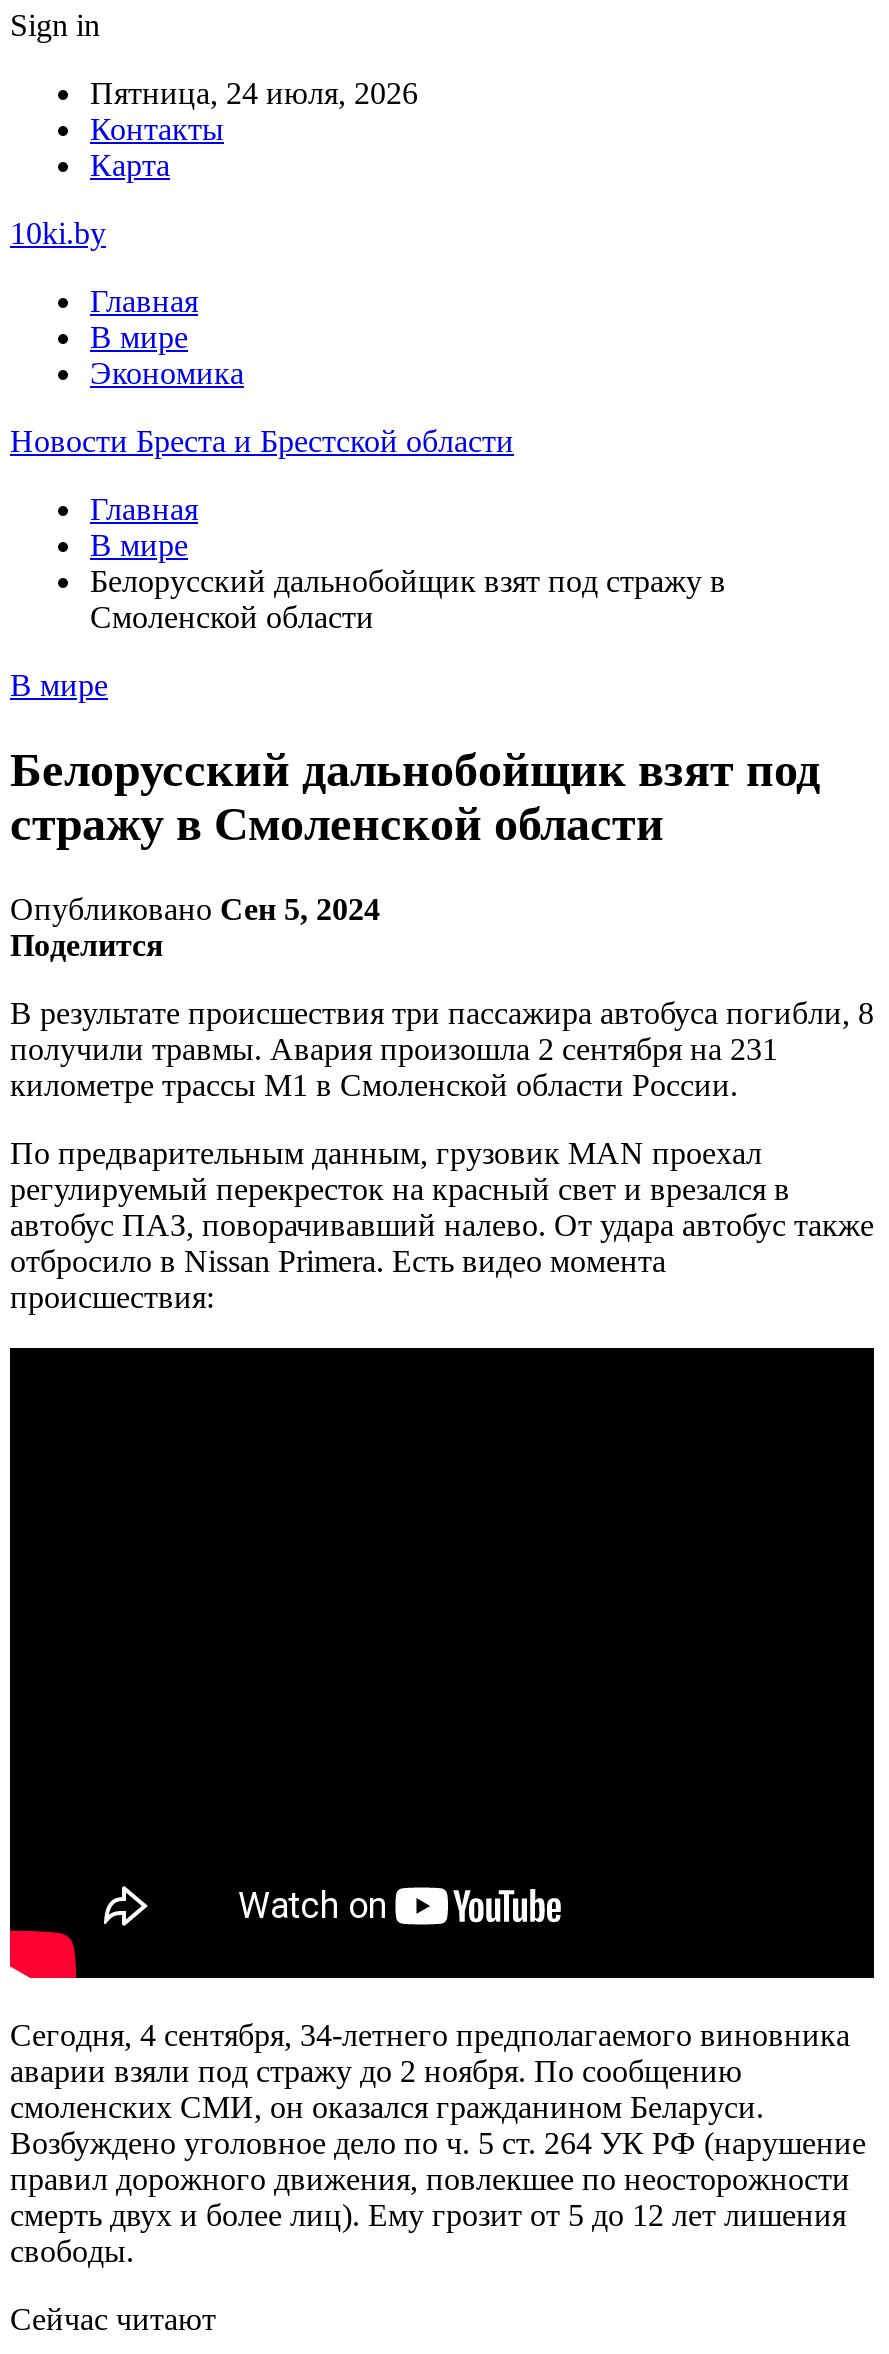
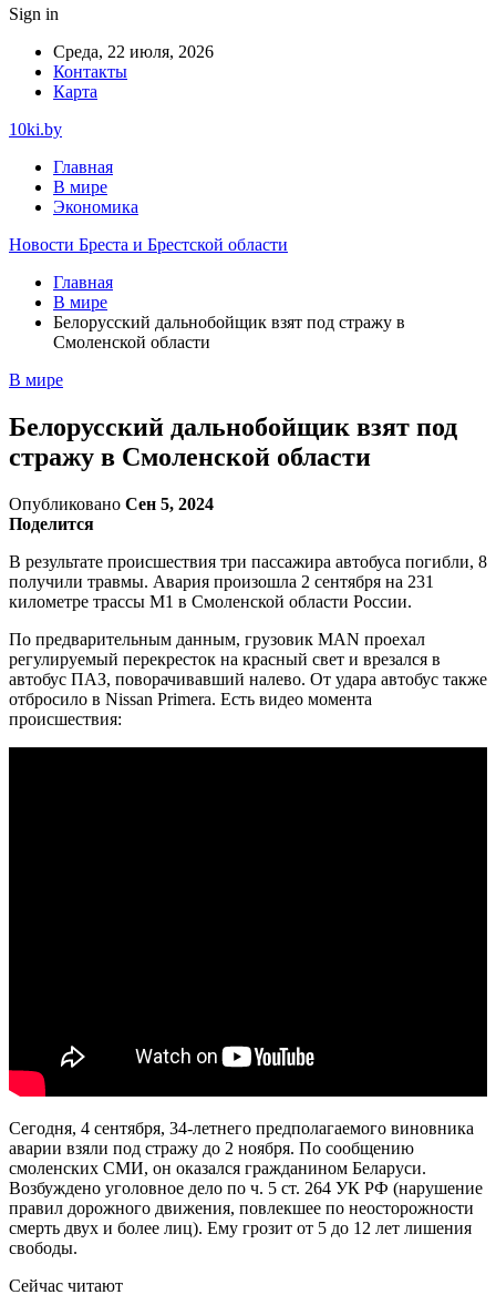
[90,76,418,110] Пятница, 24 июля, 2026 -> [53,42,214,61] Среда, 22 июля, 2026

